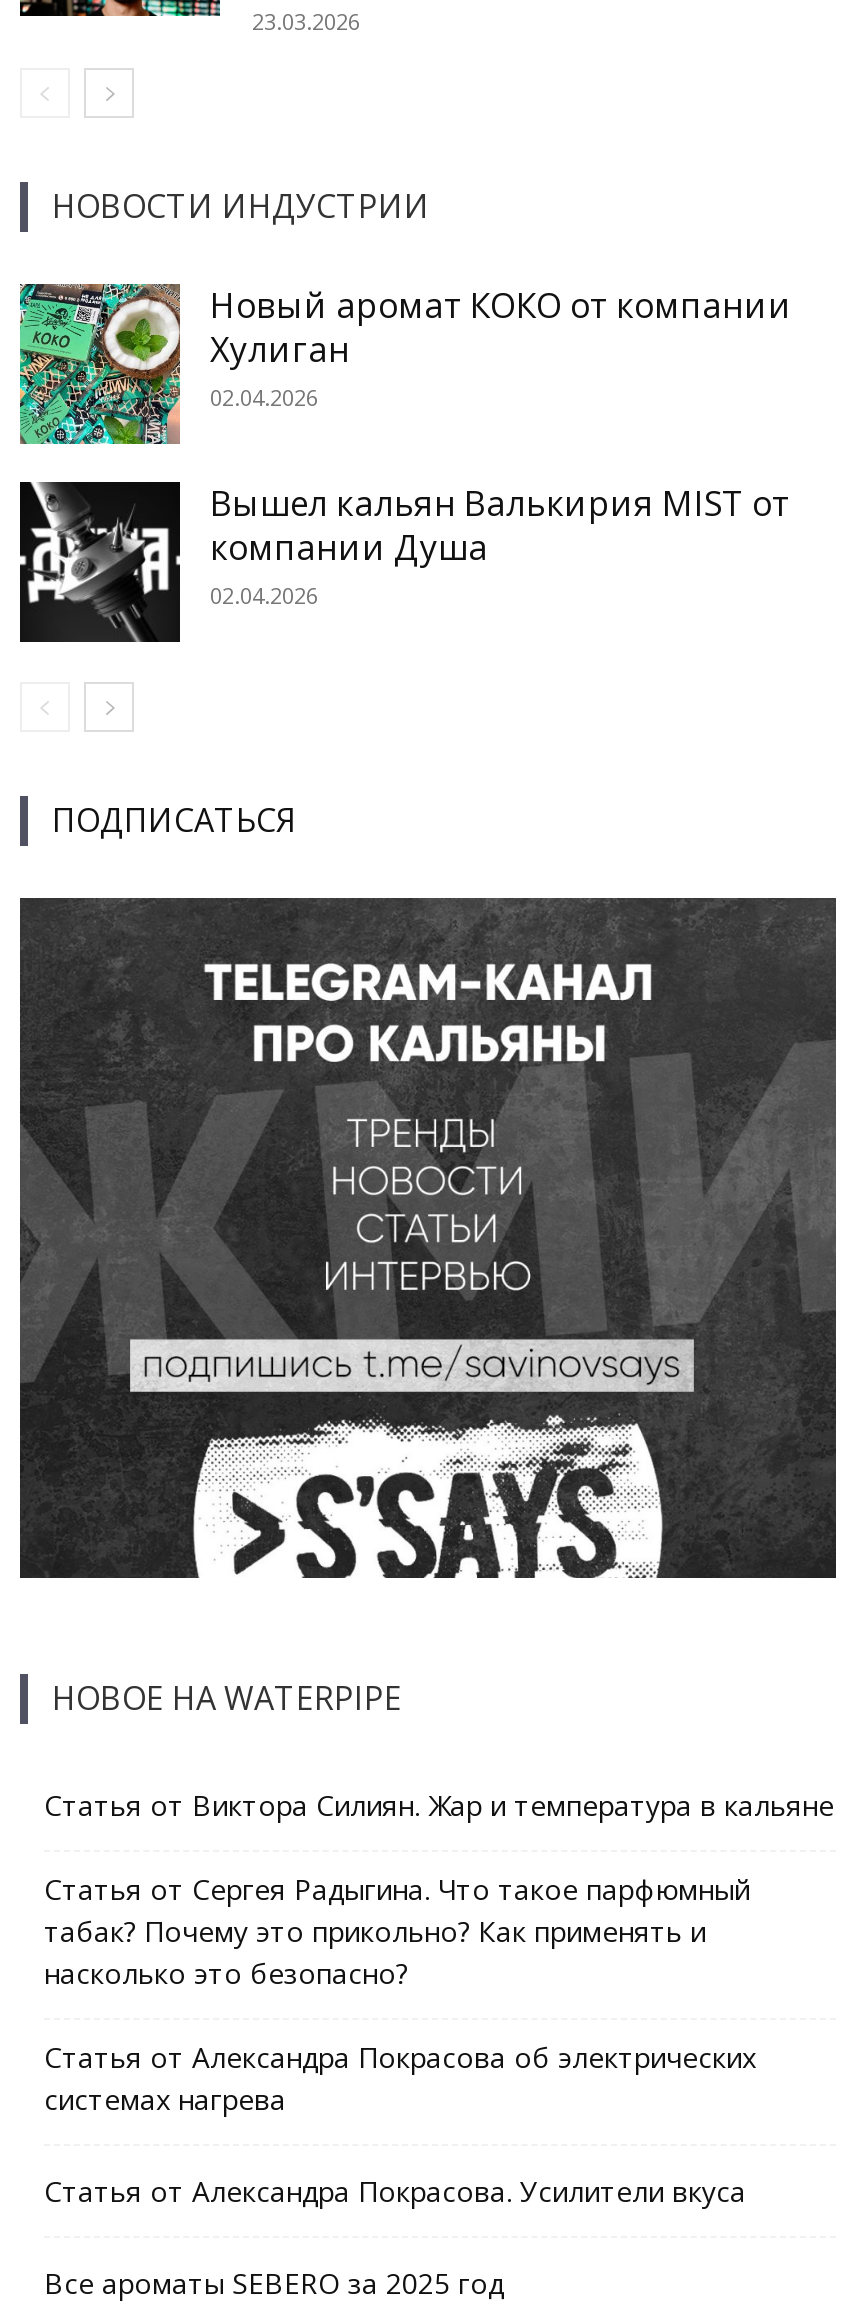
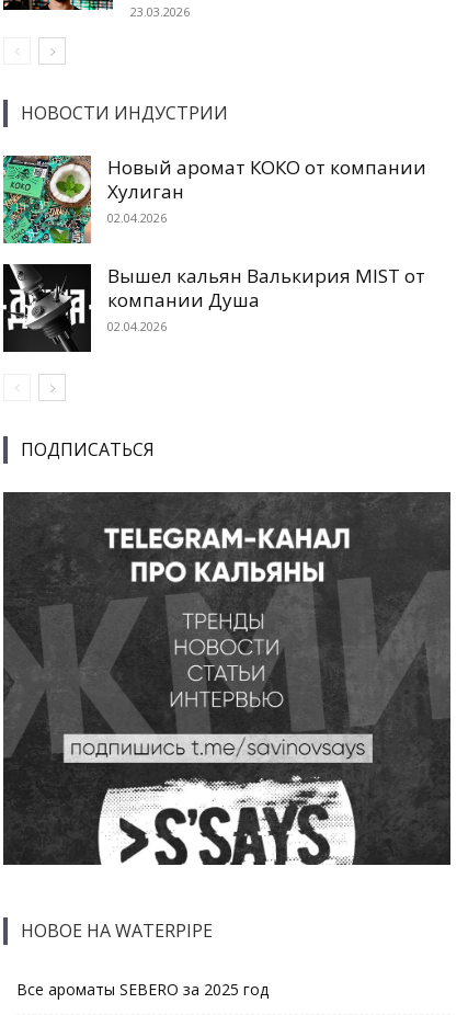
[44,1786,834,2210] Статья от Виктора Силиян. Жар и температура в кальяне | Статья от Сергея Радыгина. Что такое парфюмный | табак? Почему это прикольно? Как применять и | насколько это безопасно? | Статья от Александра Покрасова об электрических | системах нагрева | Статья от Александра Покрасова. Усилители вкуса -> none

